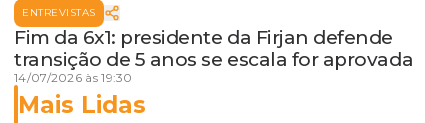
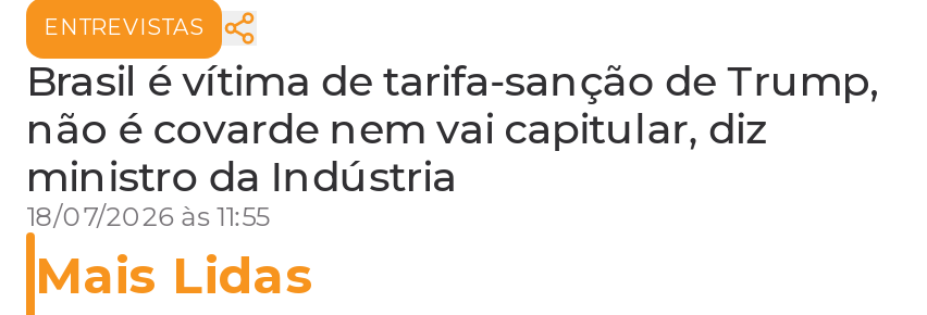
[14,26,413,85] Fim da 6x1: presidente da Firjan defende | transição de 5 anos se escala for aprovada | 14/07/2026 às 19:30 -> [26,58,879,234] Brasil é vítima de tarifa-sanção de Trump, | não é covarde nem vai capitular, diz | ministro da Indústria | 18/07/2026 às 11:55

